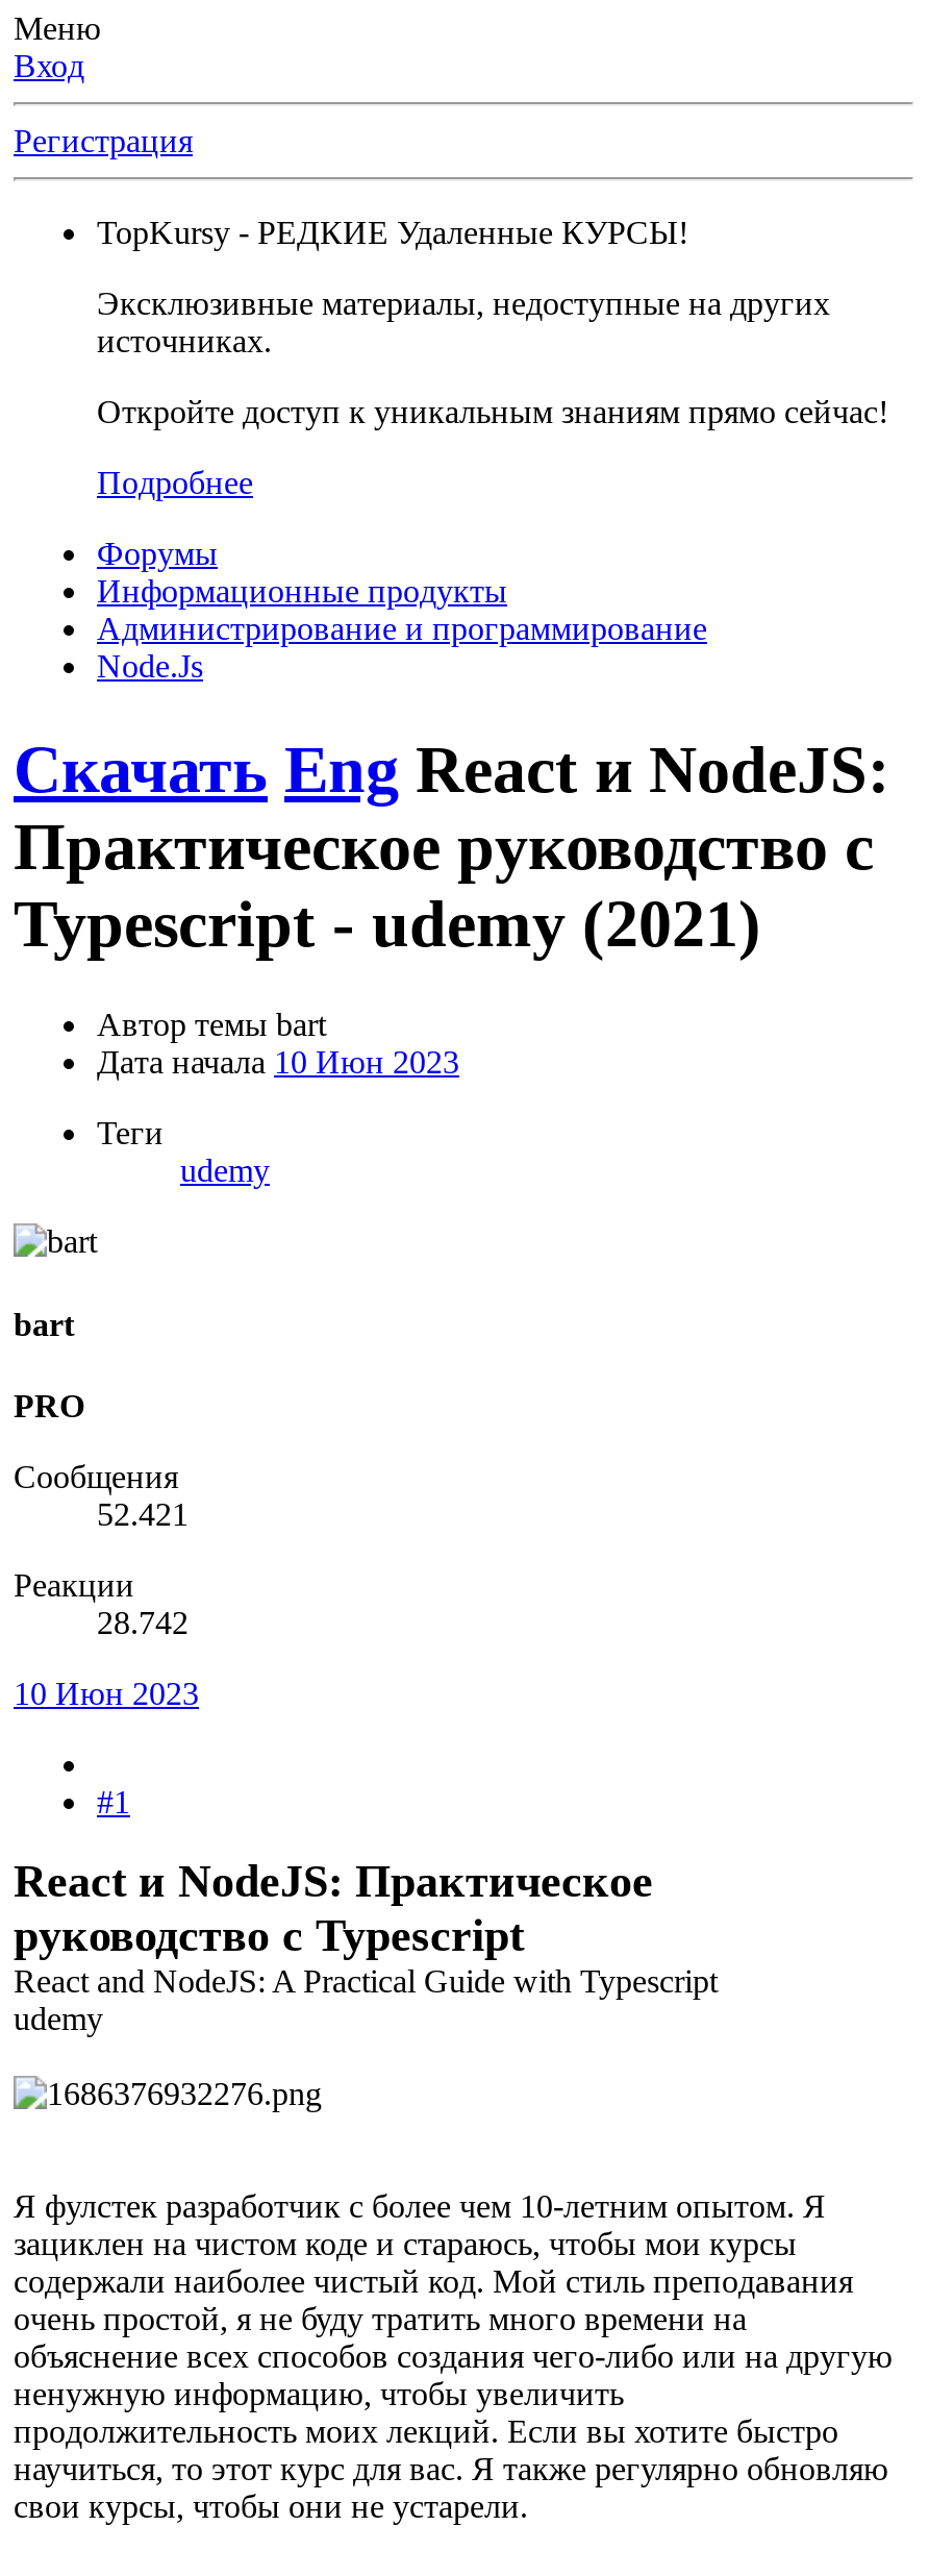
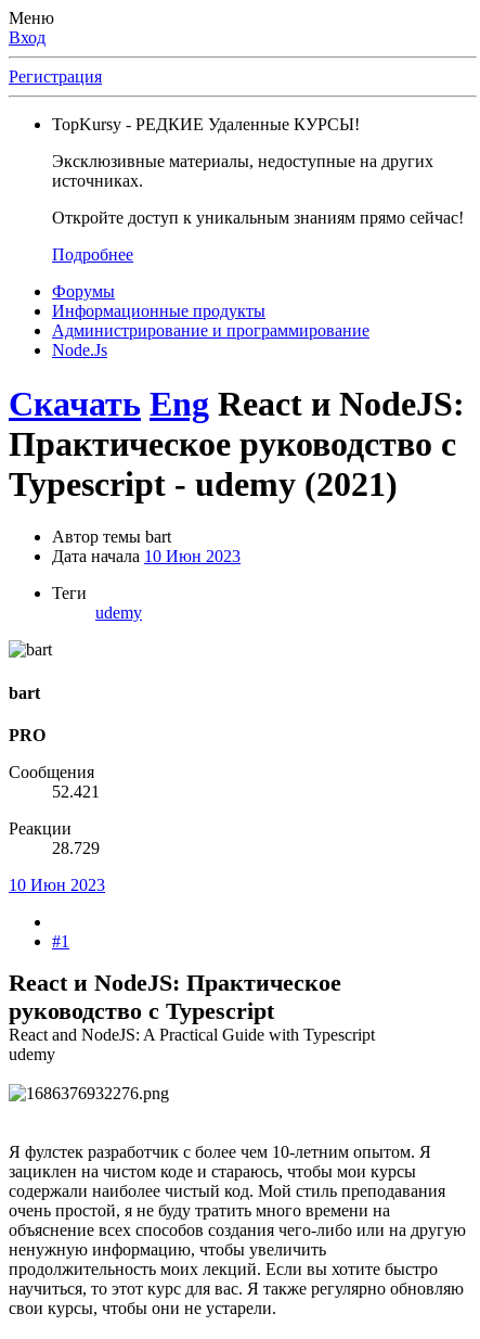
[97,1604,189,1640] 28.742 -> [52,839,100,857] 28.729

